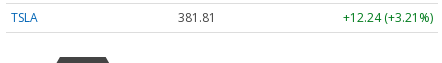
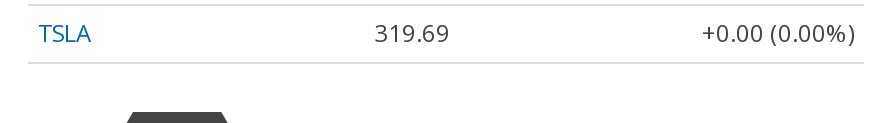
[178,9,433,26] 381.81 | +12.24 (+3.21%) -> [374,15,854,49] 319.69 | +0.00 (0.00%)

